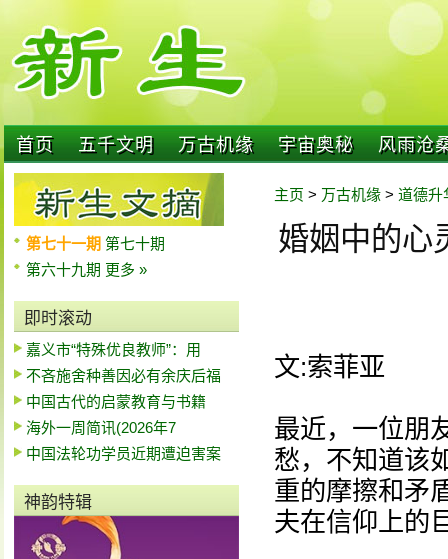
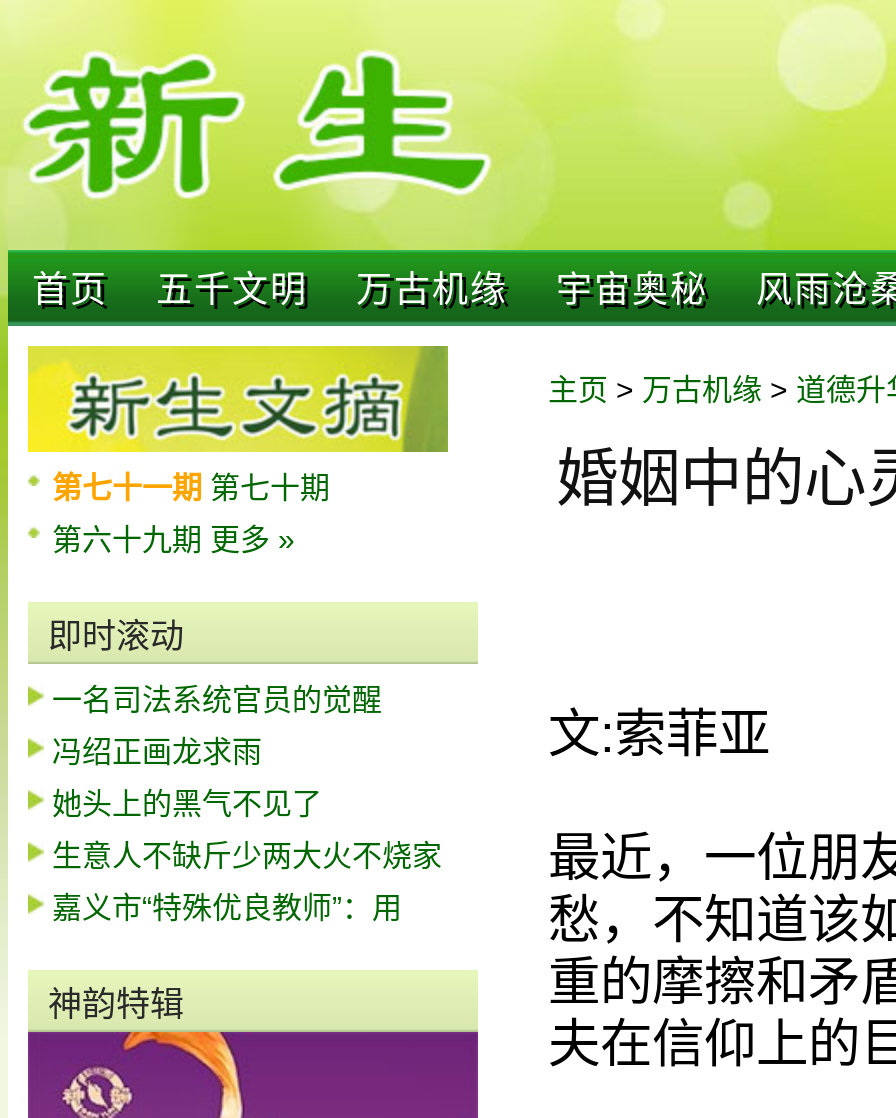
none -> [52,682,442,872] 一名司法系统官员的觉醒 | 冯绍正画龙求雨 | 她头上的黑气不见了 | 生意人不缺斤少两大火不烧家
moved [26,341,201,358] -> [52,890,402,924]: 嘉义市“特殊优良教师”：用
[26,367,221,462] 不吝施舍种善因必有余庆后福 | 中国古代的启蒙教育与书籍 | 海外一周简讯(2026年7 | 中国法轮功学员近期遭迫害案 -> none

